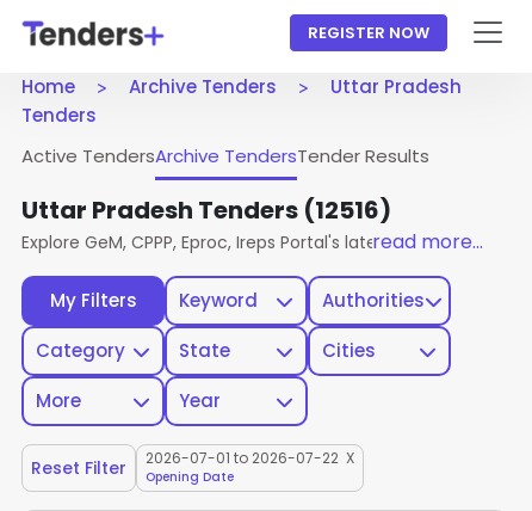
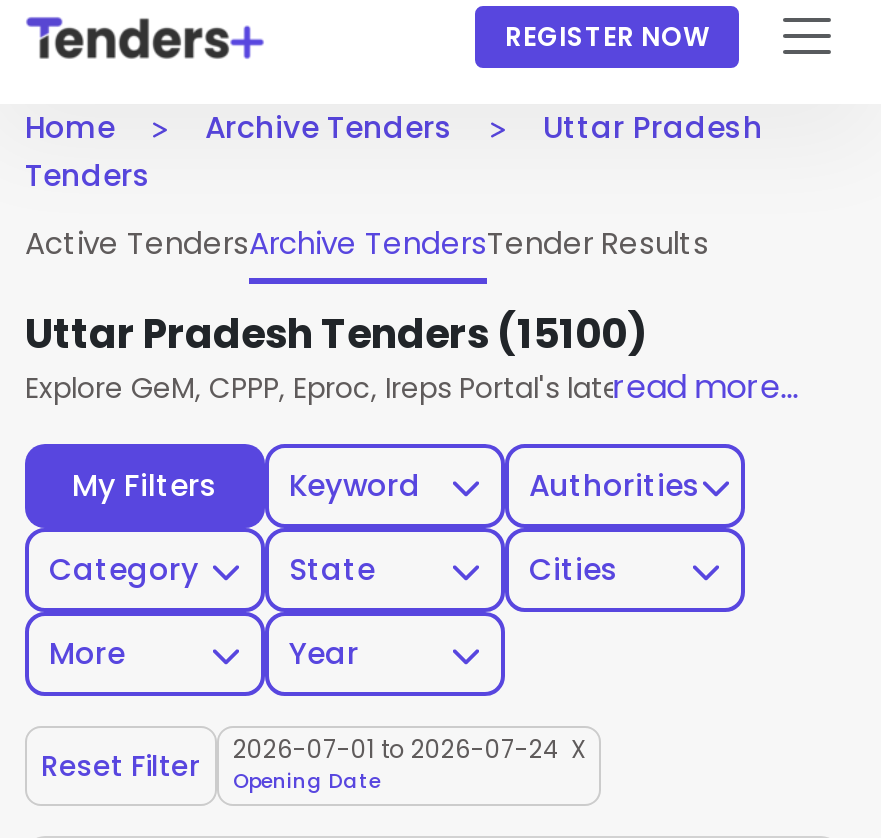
[21,193,391,227] Uttar Pradesh Tenders (12516) -> [25,306,647,362] Uttar Pradesh Tenders (15100)
[31,448,354,486] Reset Filter 2026-07-01 to 2026-07-22 X Opening Date -> [41,732,585,796] Reset Filter 2026-07-01 to 2026-07-24 X Opening Date

